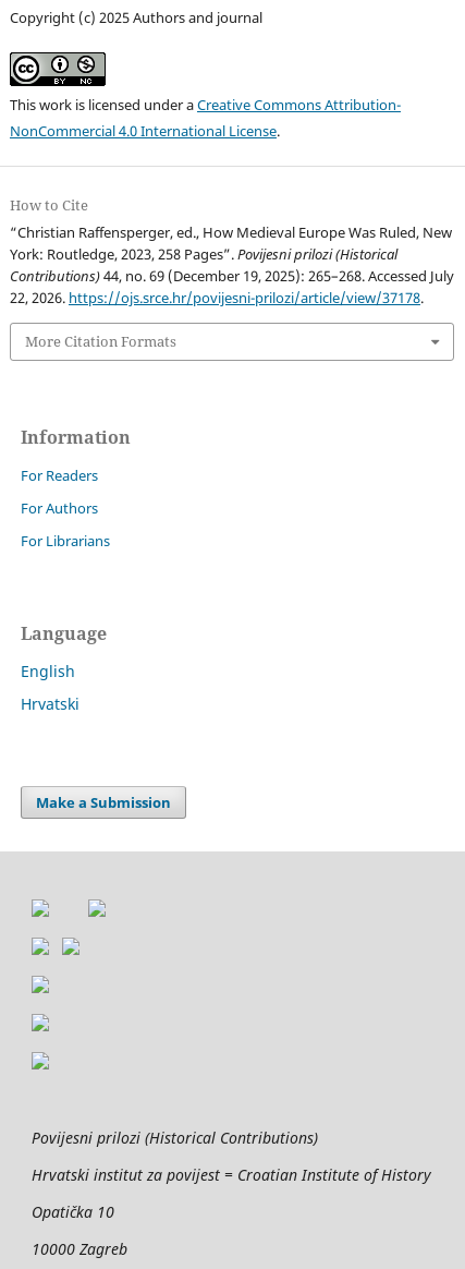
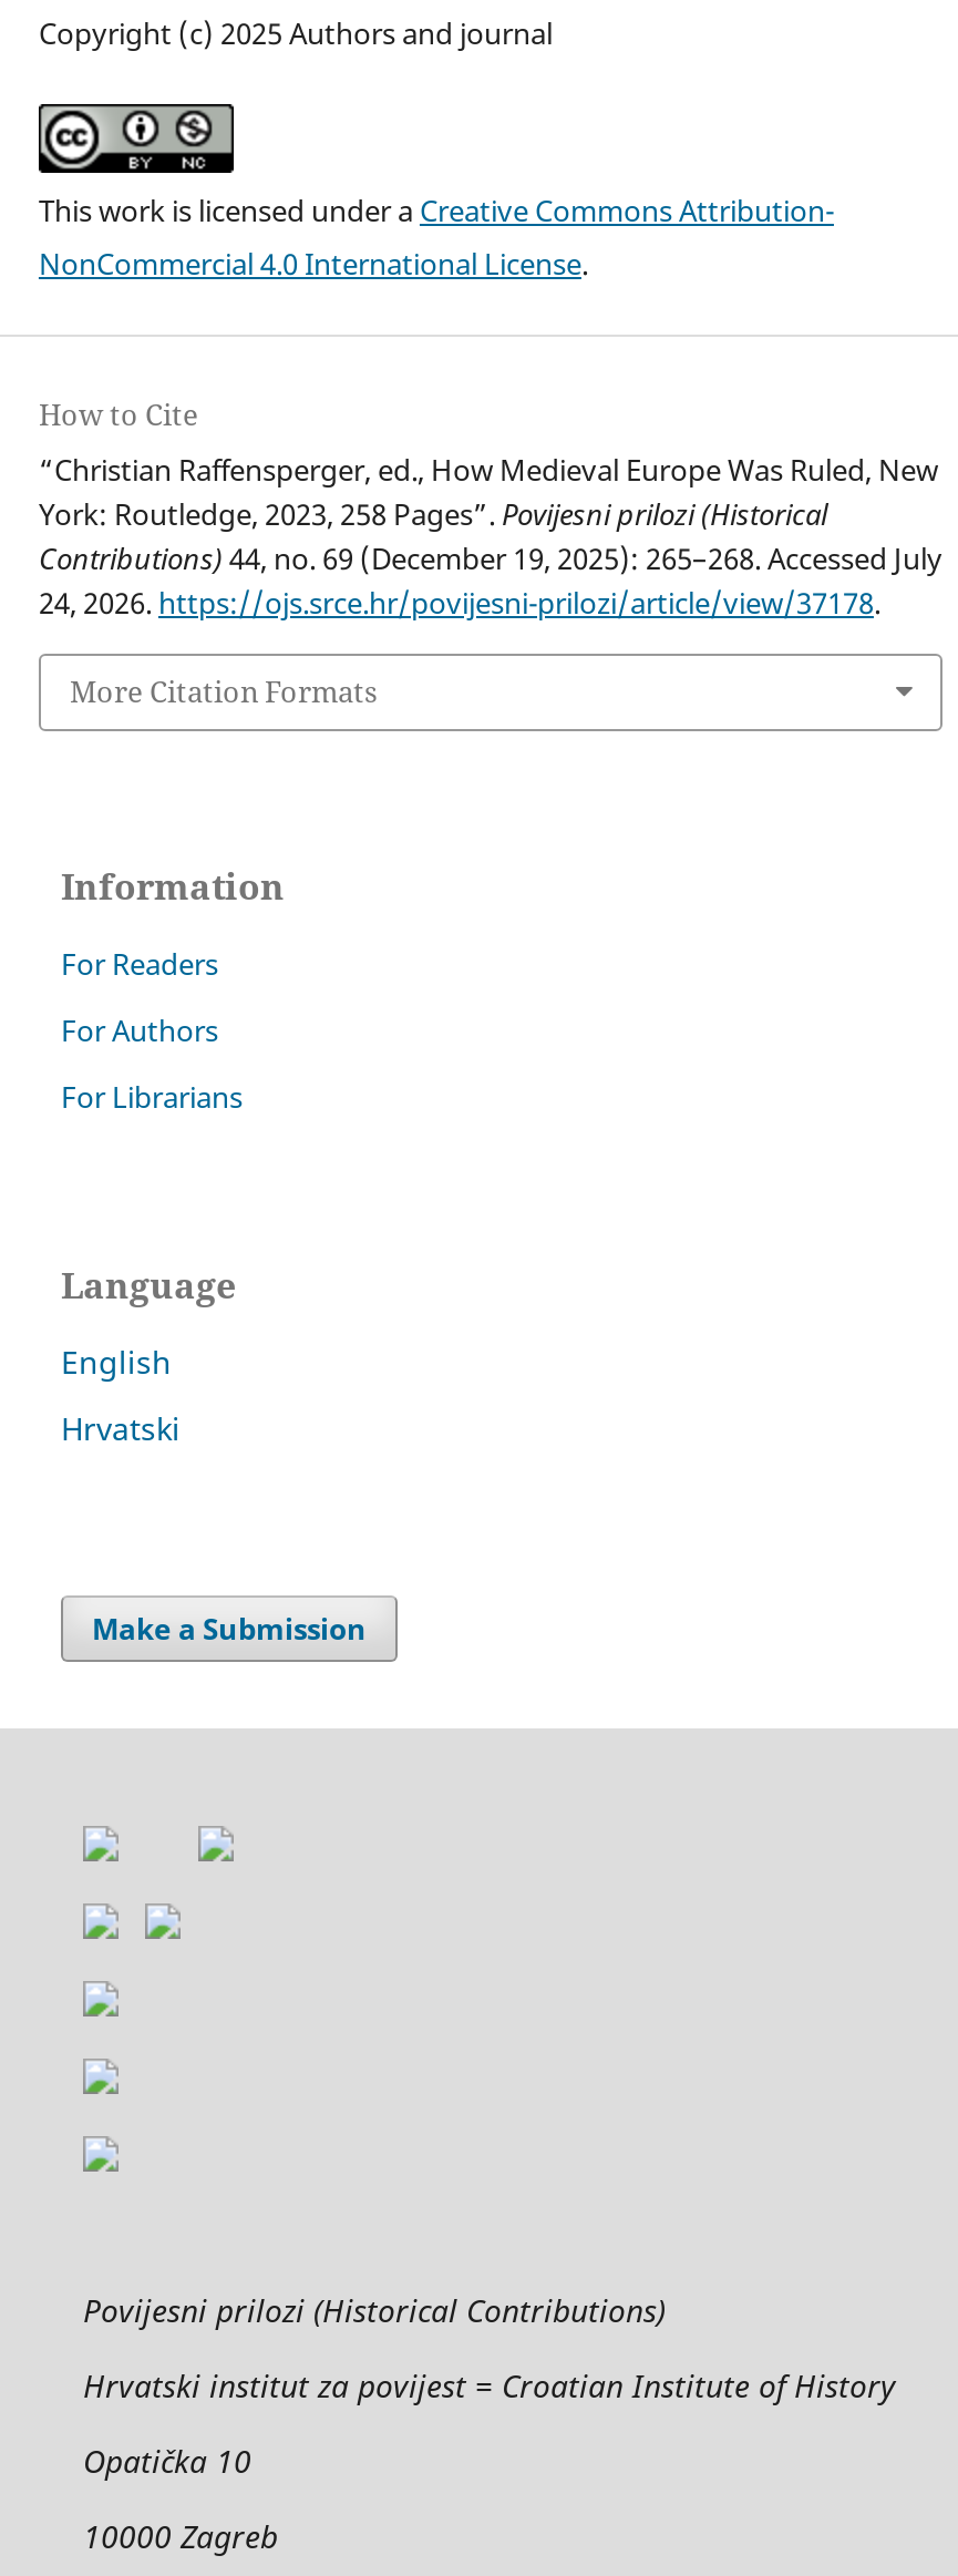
[10,288,424,308] 22, 2026. https://ojs.srce.hr/povijesni-prilozi/article/view/37178. -> [39,583,880,623] 24, 2026. https://ojs.srce.hr/povijesni-prilozi/article/view/37178.

